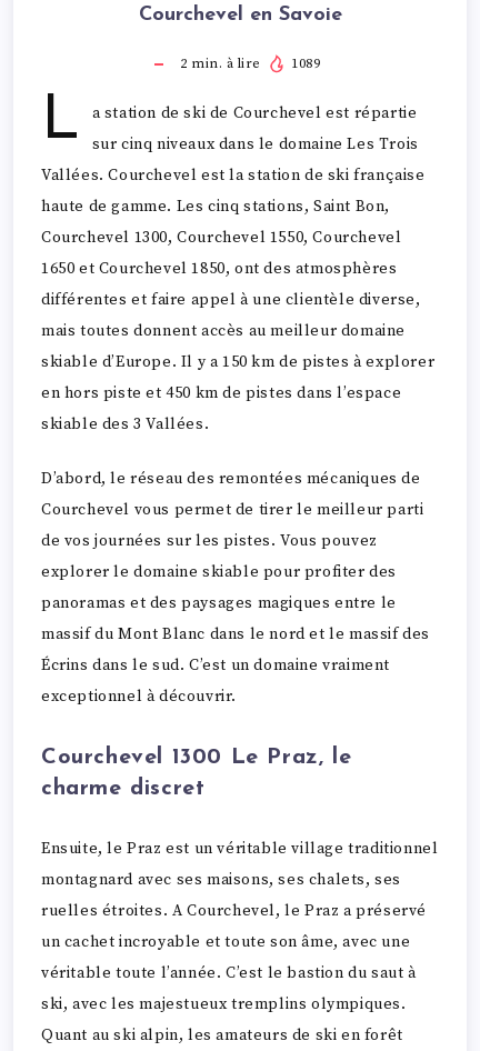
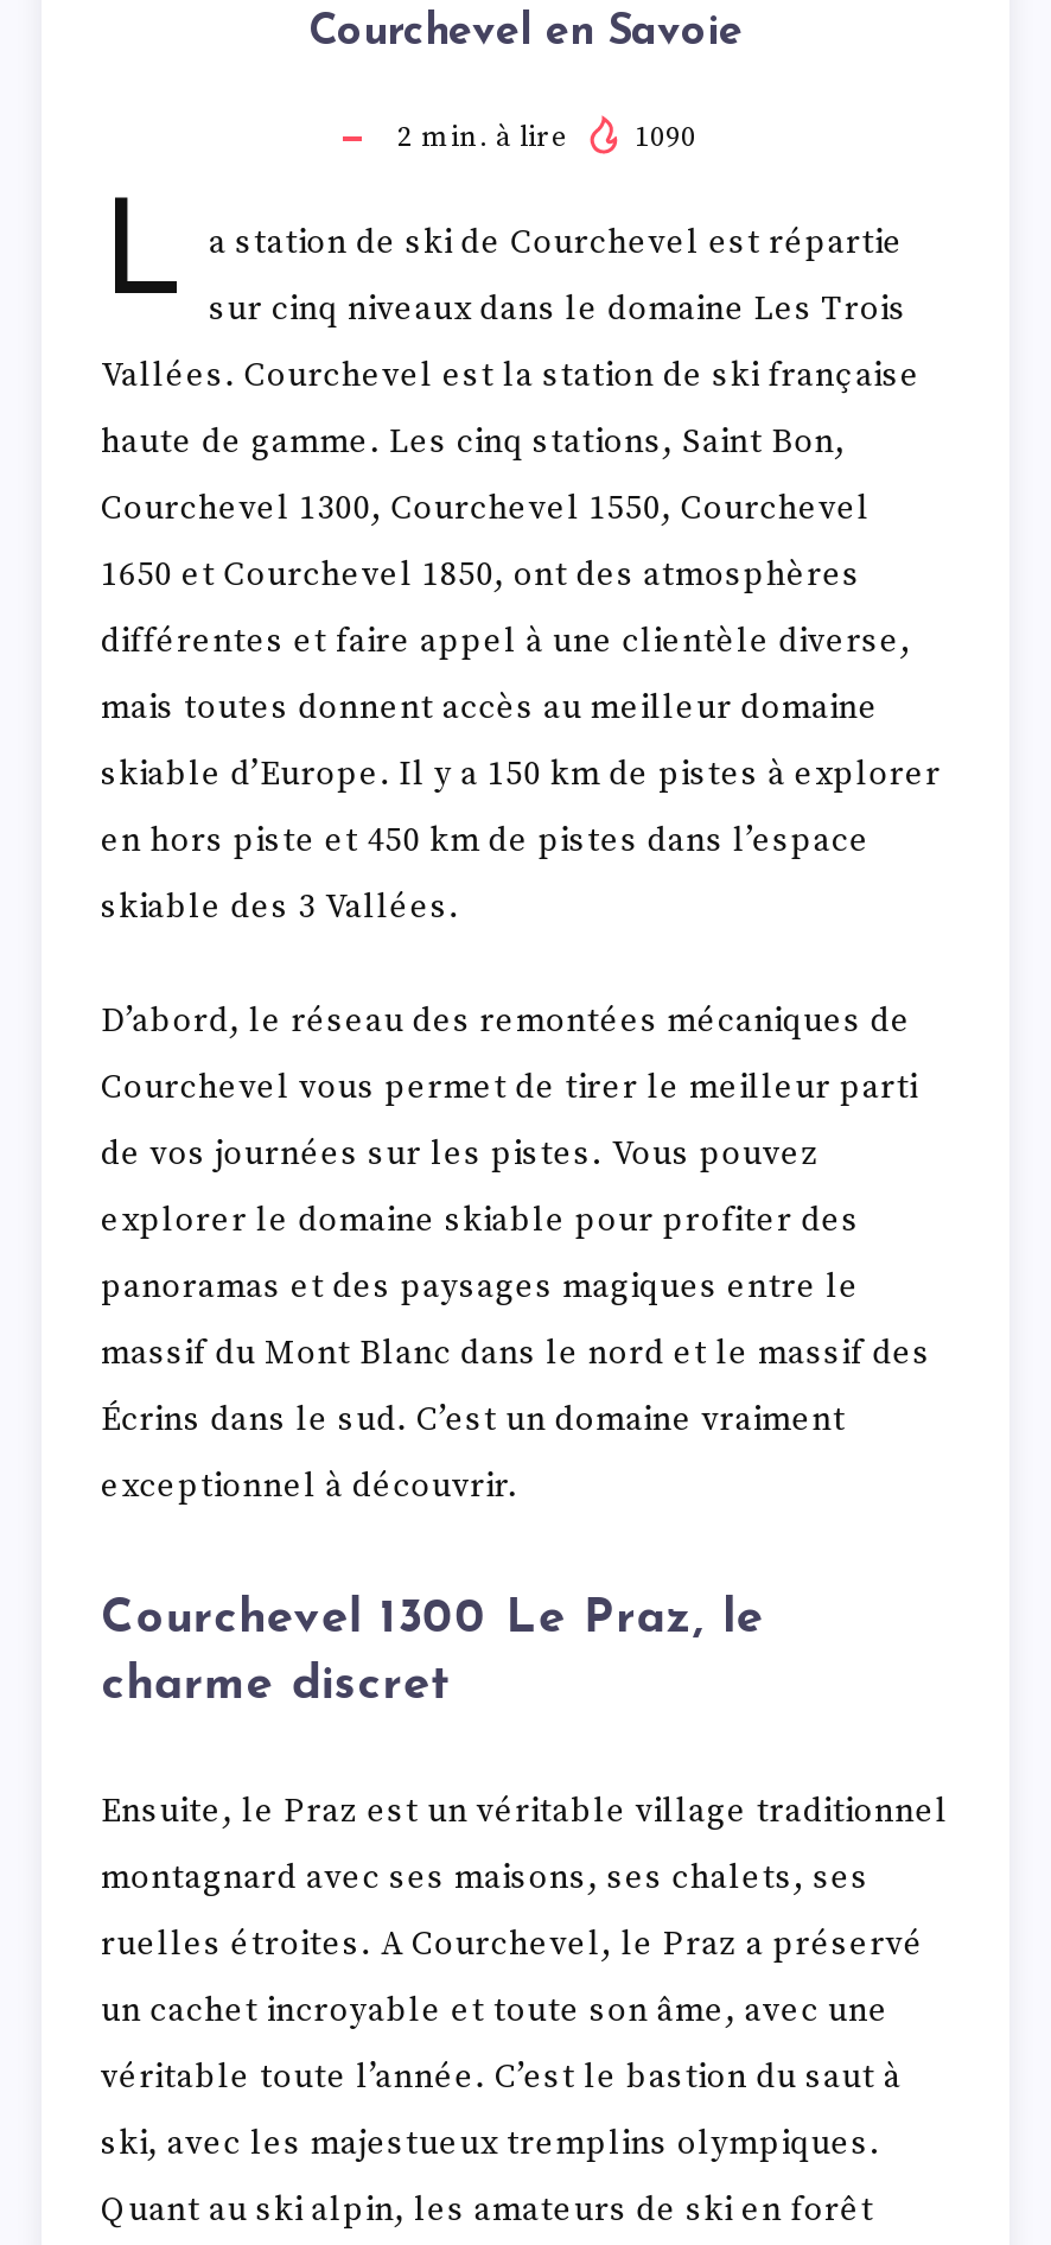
[180,56,320,72] 2 min. à lire 1089 -> [397,119,696,154] 2 min. à lire 1090

